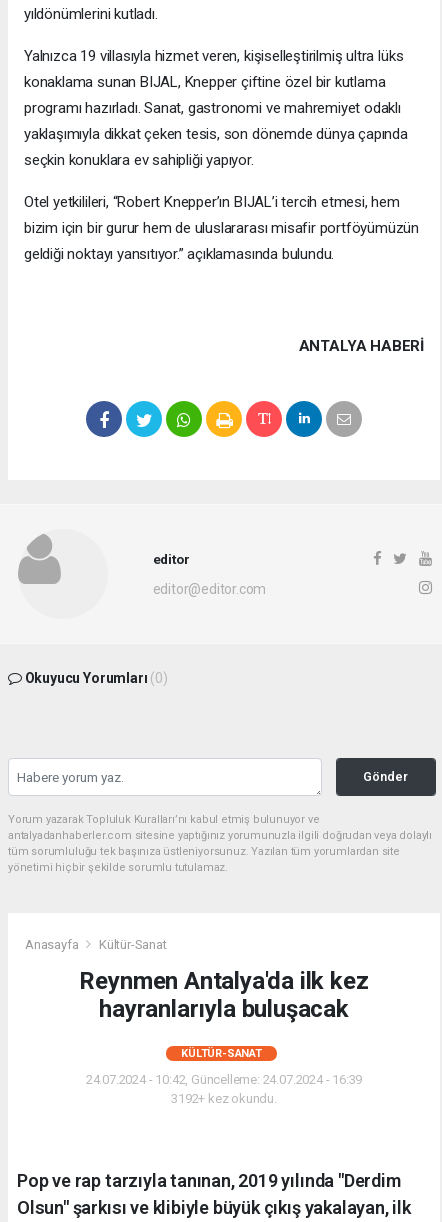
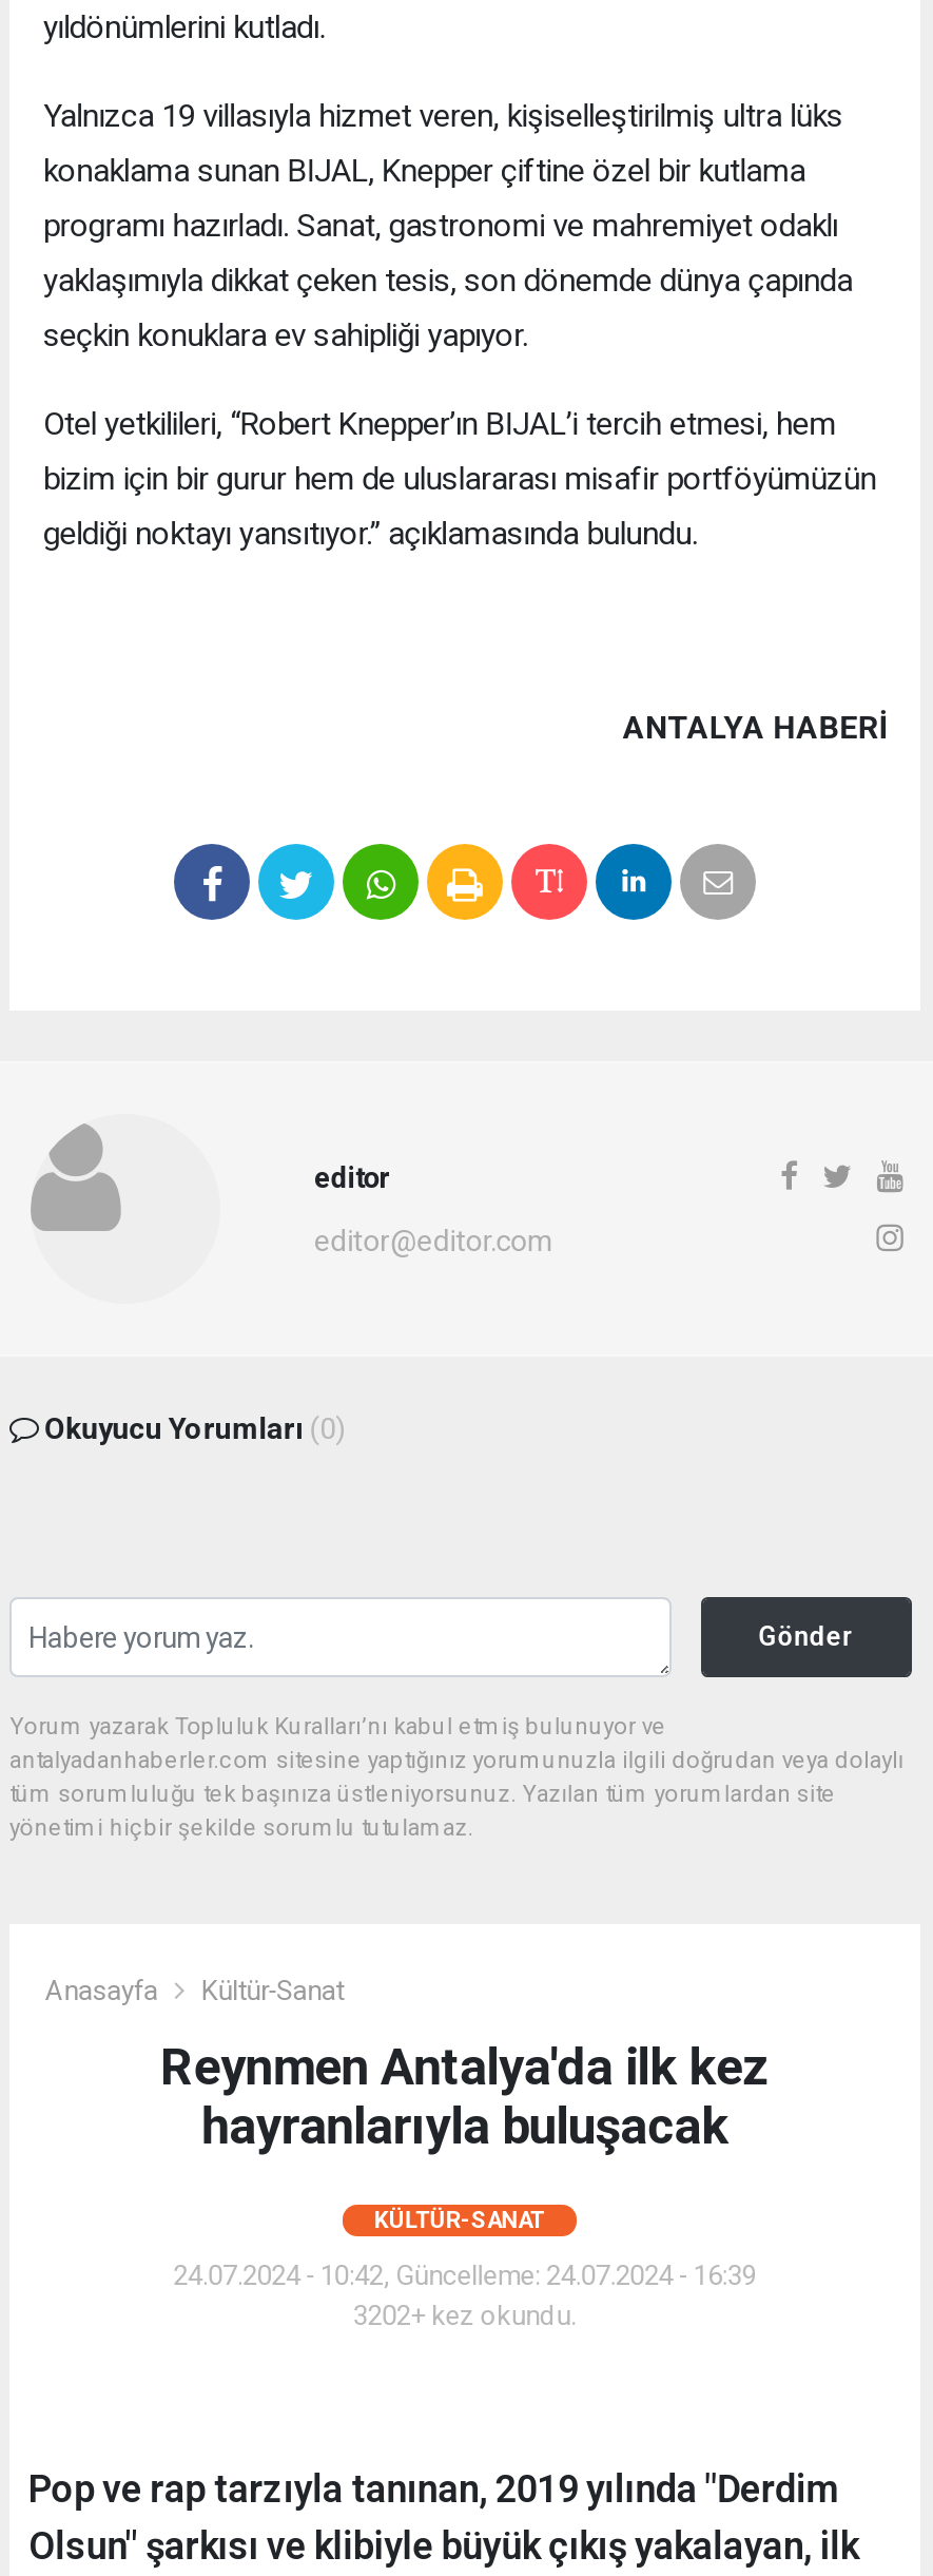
[171,1091,277,1106] 3192+ kez okundu. -> [353,2299,576,2331] 3202+ kez okundu.

